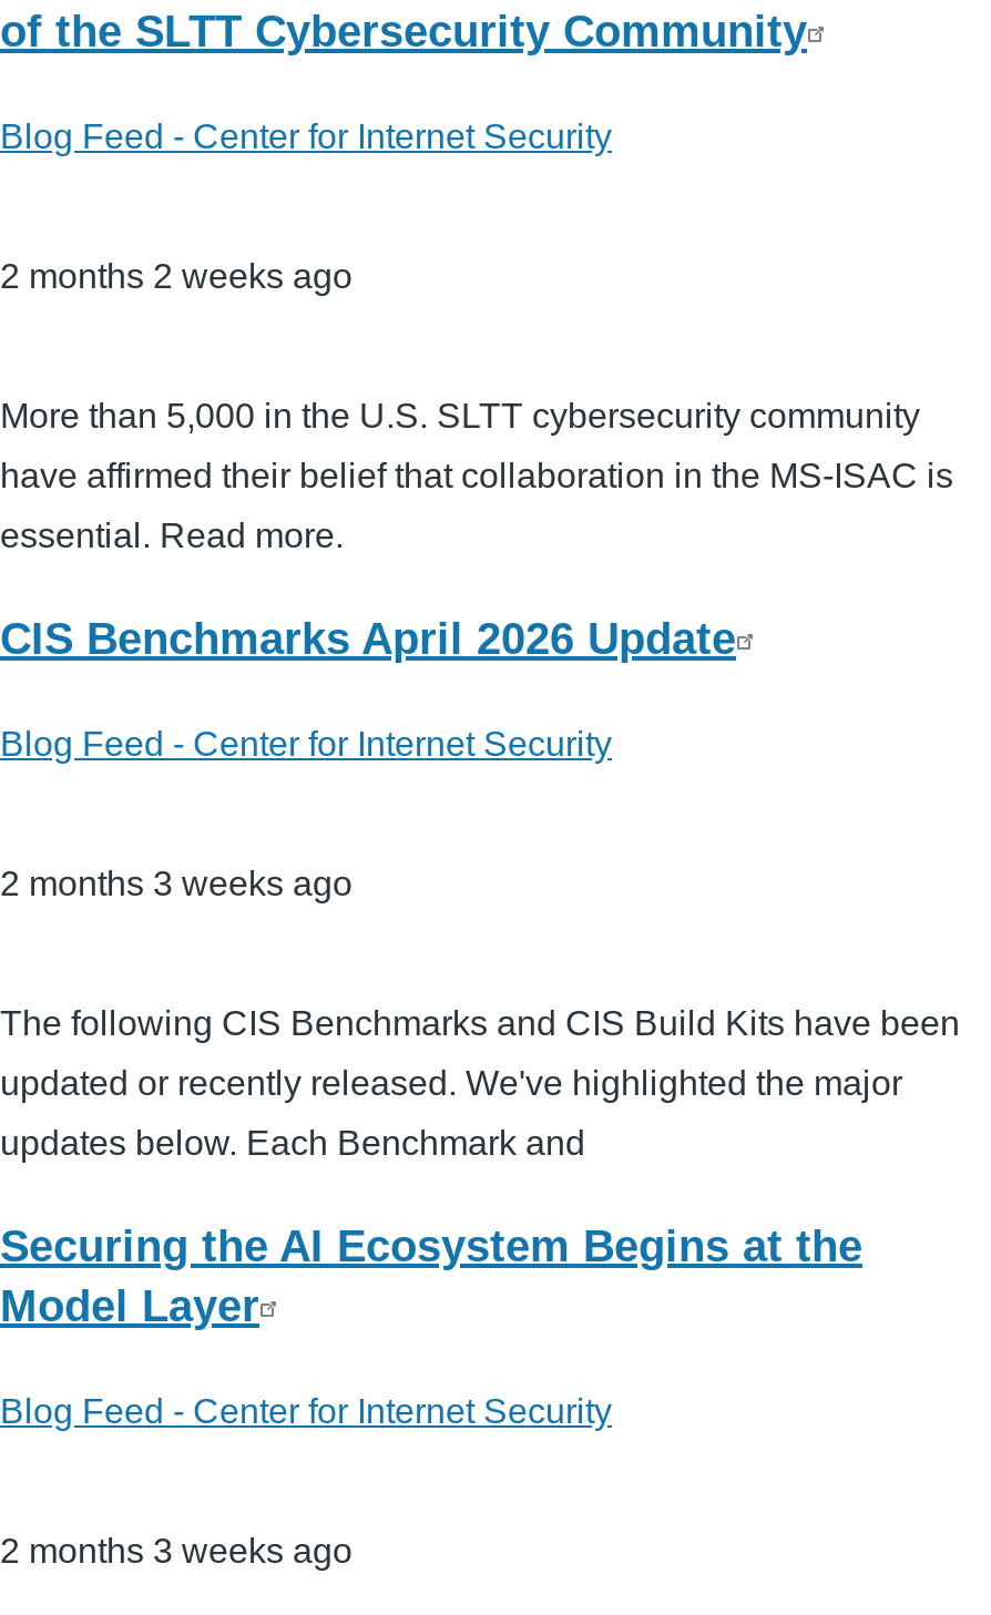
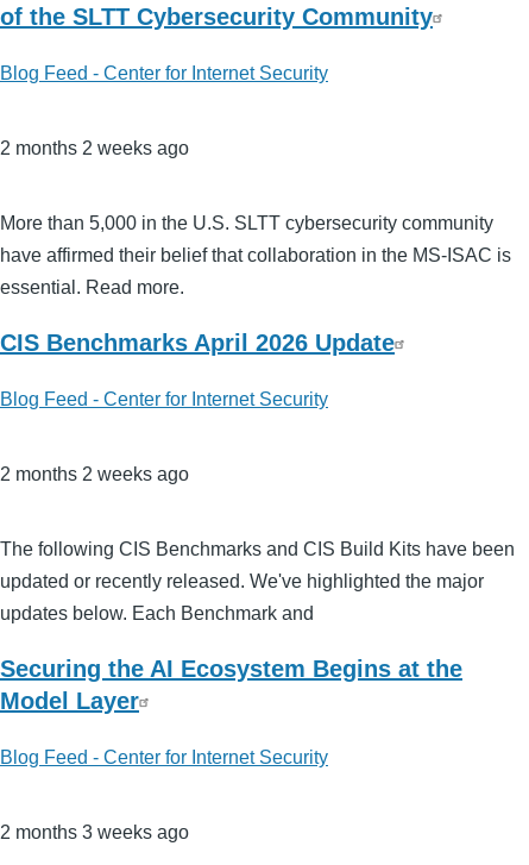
[0,865,353,902] 2 months 3 weeks ago -> [0,464,189,484] 2 months 2 weeks ago

